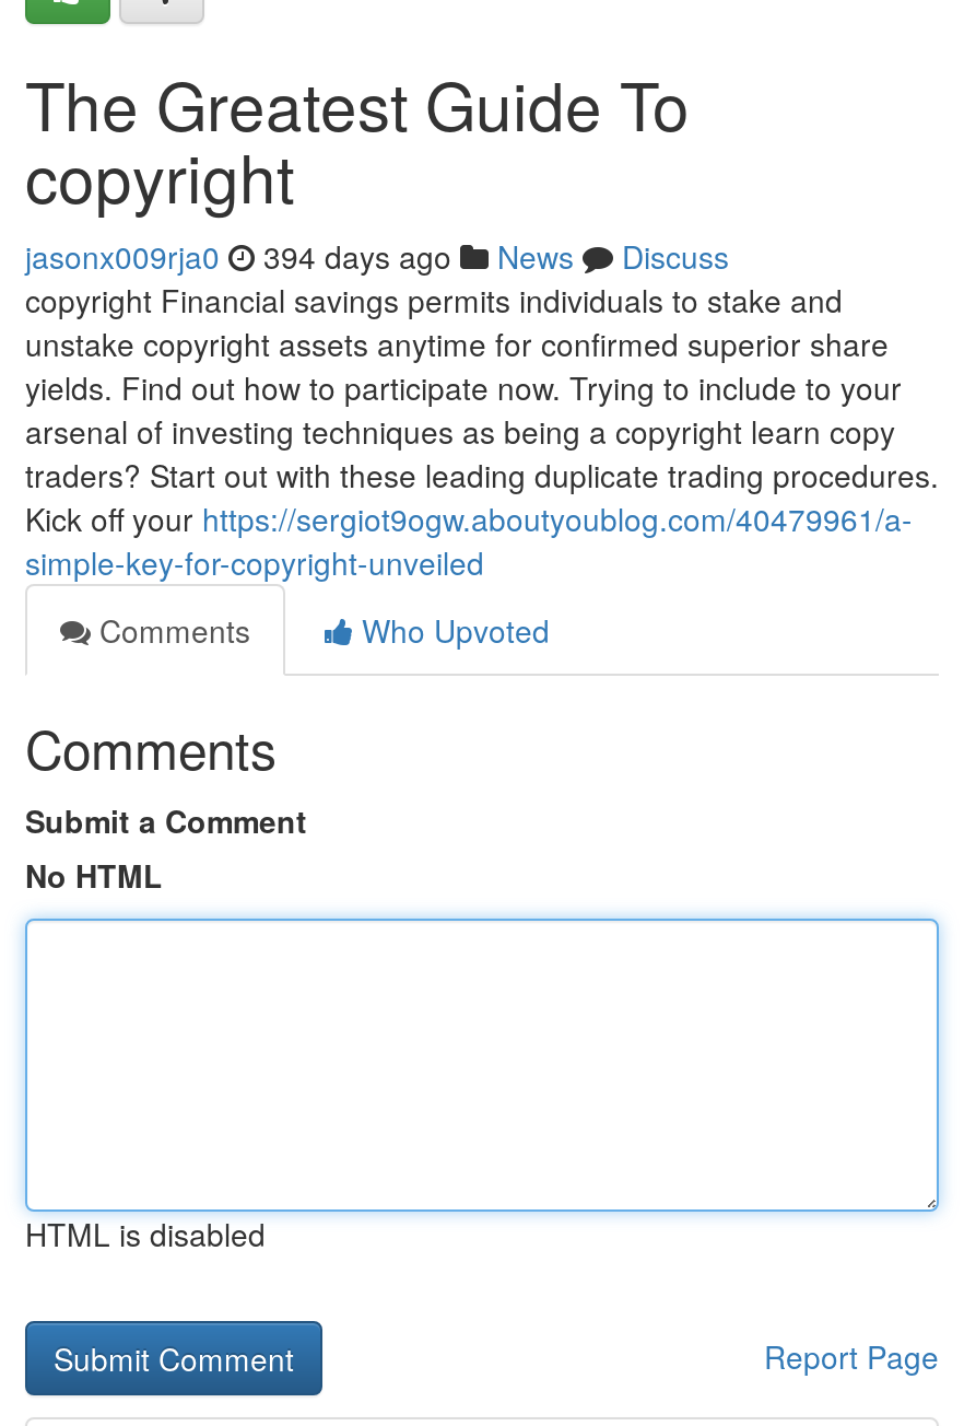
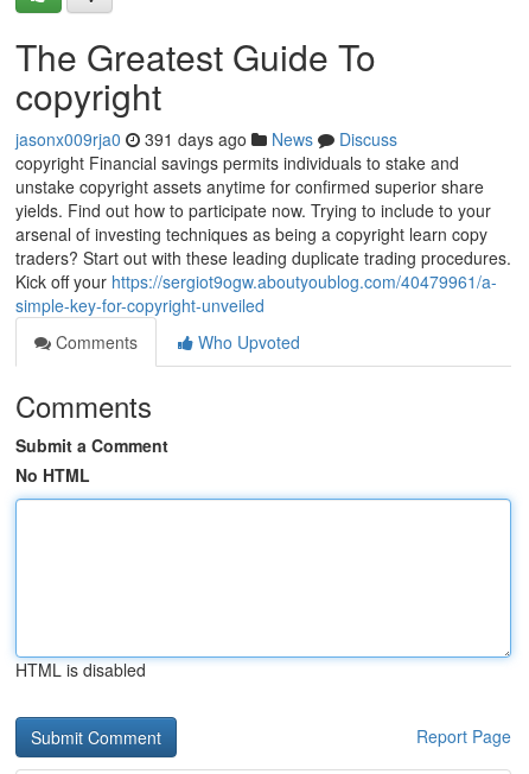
[25,234,729,278] jasonx009rja0 394 days ago News Discuss -> [15,127,397,151] jasonx009rja0 391 days ago News Discuss

